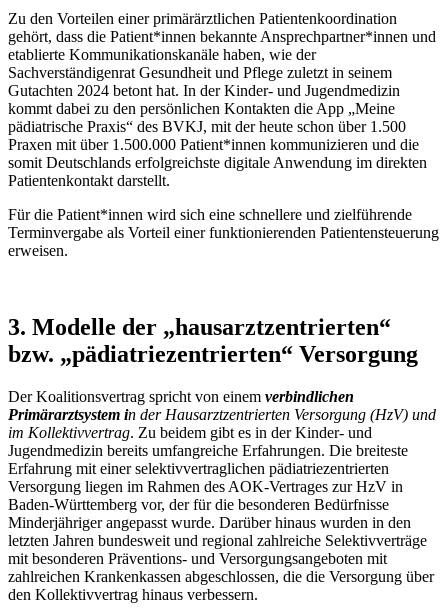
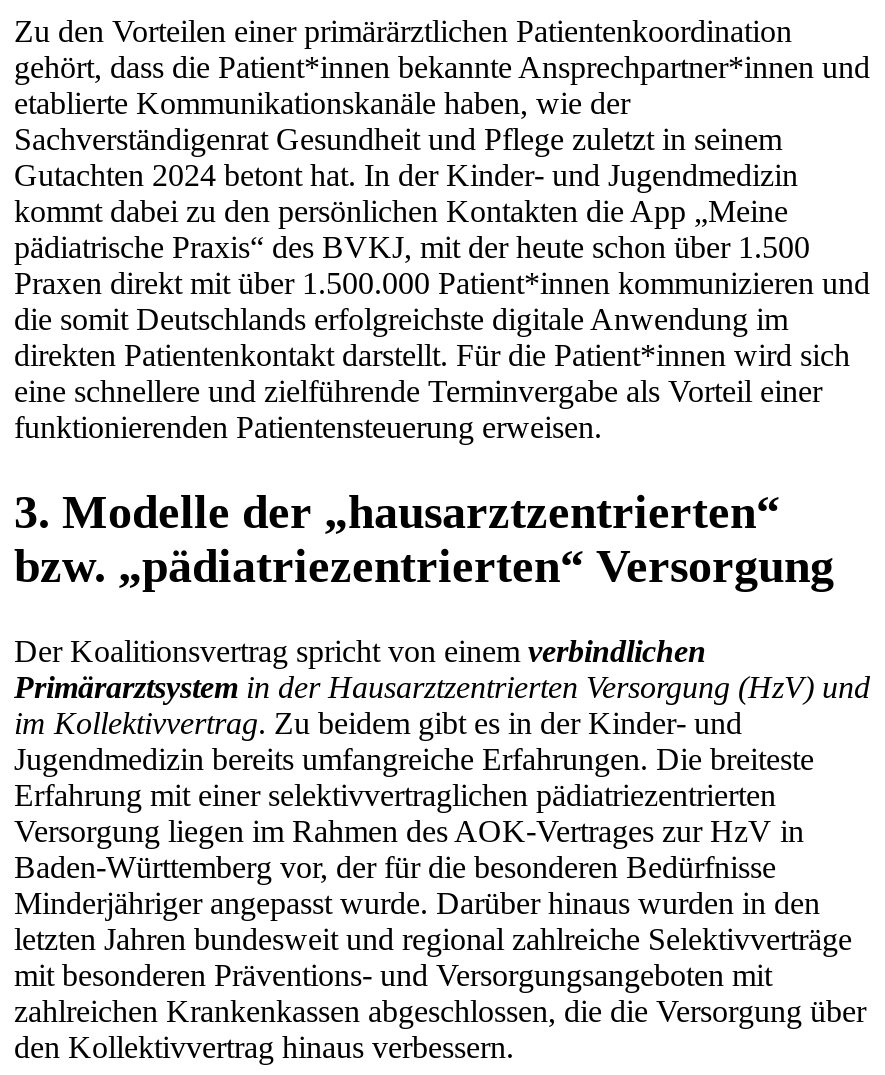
[8,136,439,259] Praxen mit über 1.500.000 Patient*innen kommunizieren und die | somit Deutschlands erfolgreichste digitale Anwendung im direkten | Patientenkontakt darstellt. | Für die Patient*innen wird sich eine schnellere und zielführende | Terminvergabe als Vorteil einer funktionierenden Patientensteuerung | erweisen. -> [14,266,870,444] Praxen direkt mit über 1.500.000 Patient*innen kommunizieren und | die somit Deutschlands erfolgreichste digitale Anwendung im | direkten Patientenkontakt darstellt. Für die Patient*innen wird sich | eine schnellere und zielführende Terminvergabe als Vorteil einer | funktionierenden Patientensteuerung erweisen.

